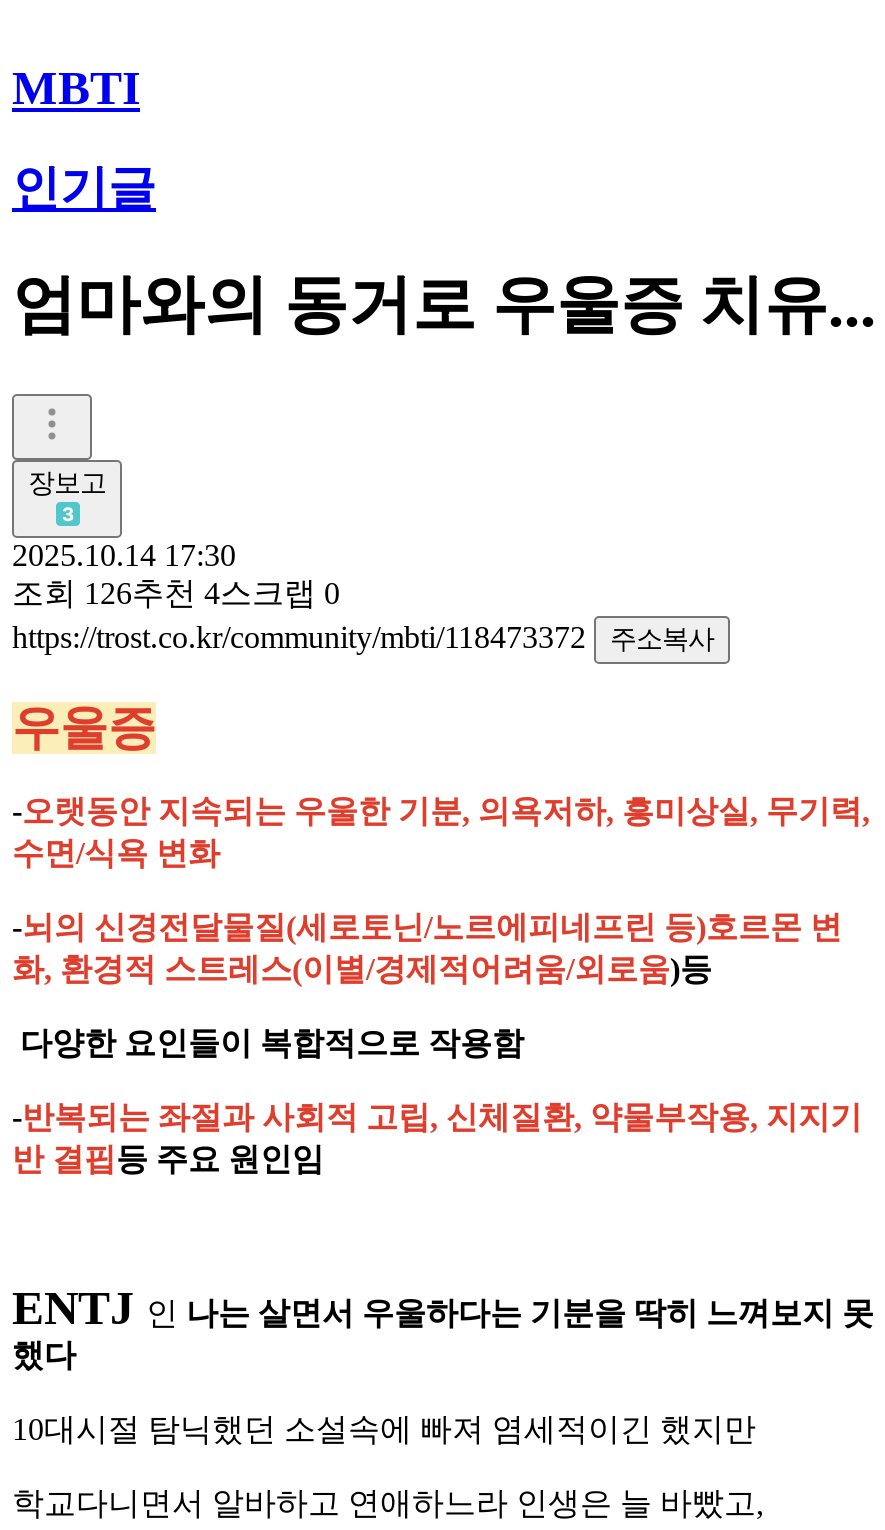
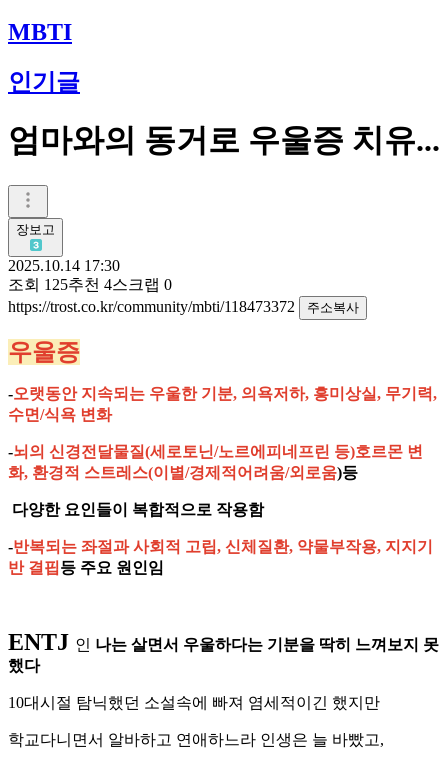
[12,575,340,609] 조회 126추천 4스크랩 0 -> [8,276,172,293] 조회 125추천 4스크랩 0

